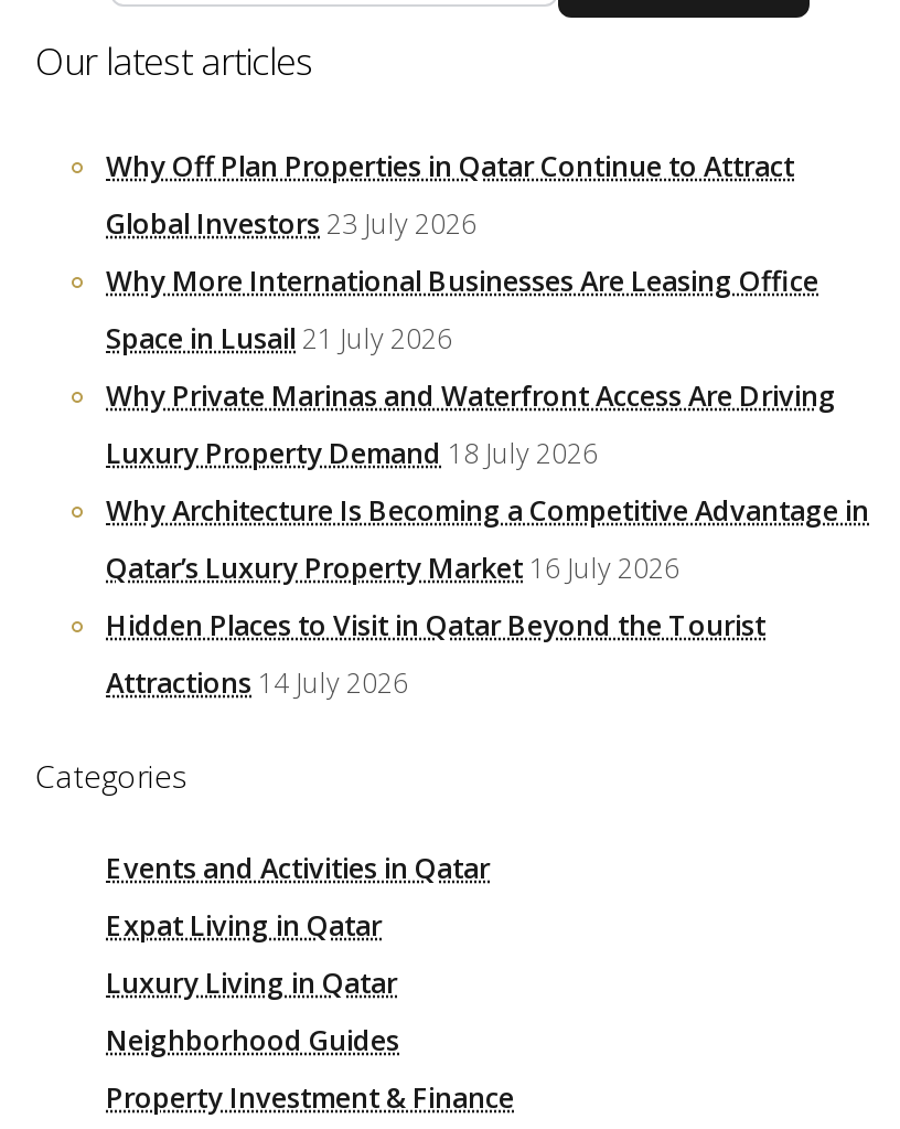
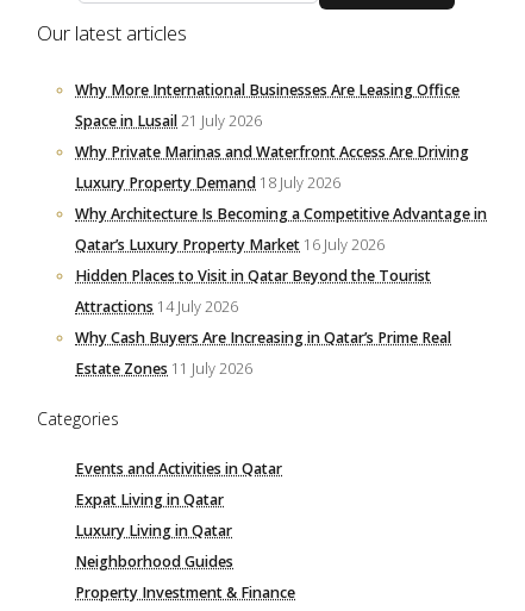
[106,148,794,243] Why Off Plan Properties in Qatar Continue to Attract | Global Investors 23 July 2026 -> none
moved [106,263,869,702] -> [75,80,487,317]: Why More International Businesses Are Leasing Office | Space in Lusail 21 July 2026 | Why Private Marinas and Waterfront Access Are Driving | Luxury Property Demand 18 July 2026 | Why Architecture Is Becoming a Competitive Advantage in | Qatar’s Luxury Property Market 16 July 2026 | Hidden Places to Visit in Qatar Beyond the Tourist | Attractions 14 July 2026
none -> [75,328,451,379] Why Cash Buyers Are Increasing in Qatar’s Prime Real | Estate Zones 11 July 2026

